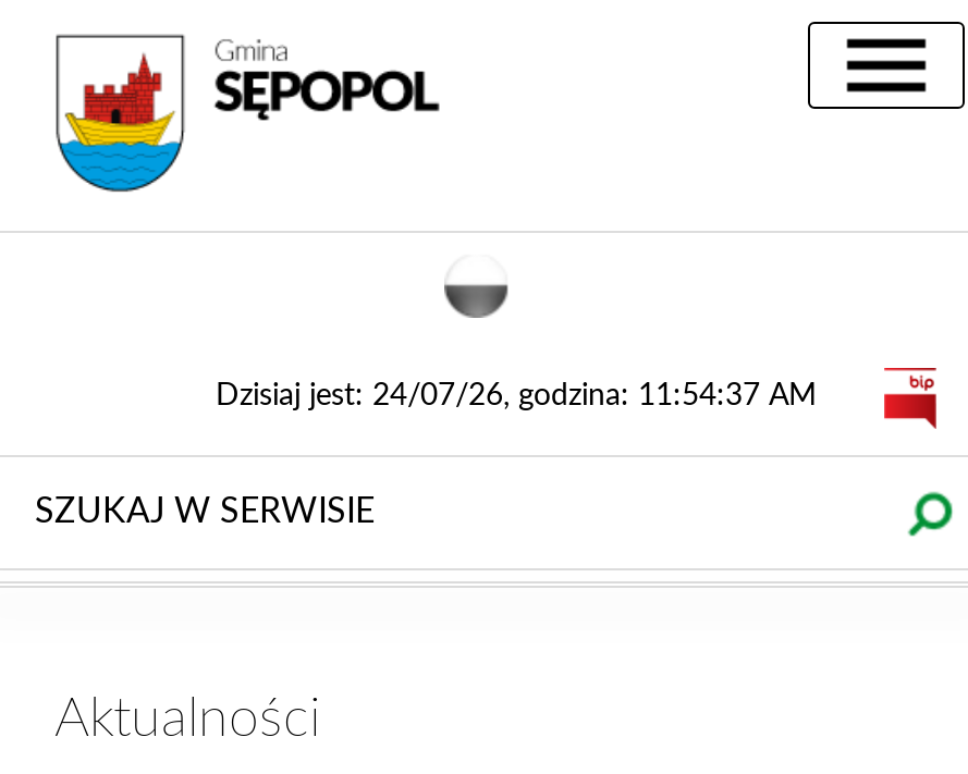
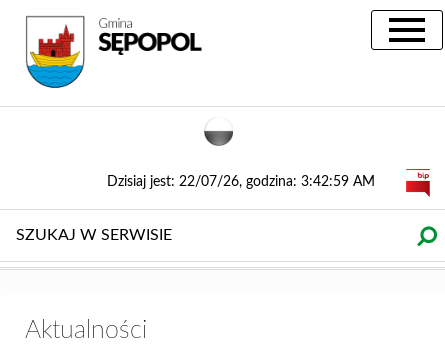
[216,381,817,411] Dzisiaj jest: 24/07/26, godzina: 11:54:37 AM -> [107,175,375,189] Dzisiaj jest: 22/07/26, godzina: 3:42:59 AM

